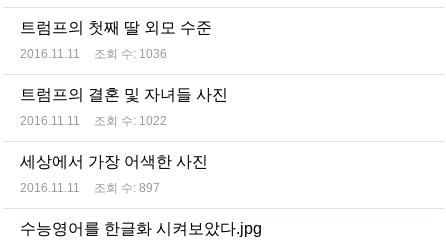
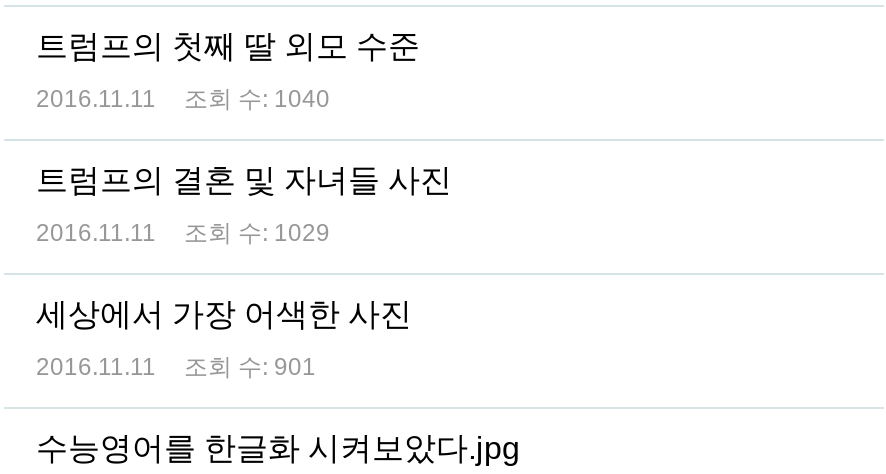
[20,47,167,61] 2016.11.11 조회 수: 1036 -> [36,85,330,113] 2016.11.11 조회 수: 1040
[20,114,167,128] 2016.11.11 조회 수: 1022 -> [36,219,330,247] 2016.11.11 조회 수: 1029
[20,181,160,195] 2016.11.11 조회 수: 897 -> [36,353,316,381] 2016.11.11 조회 수: 901

